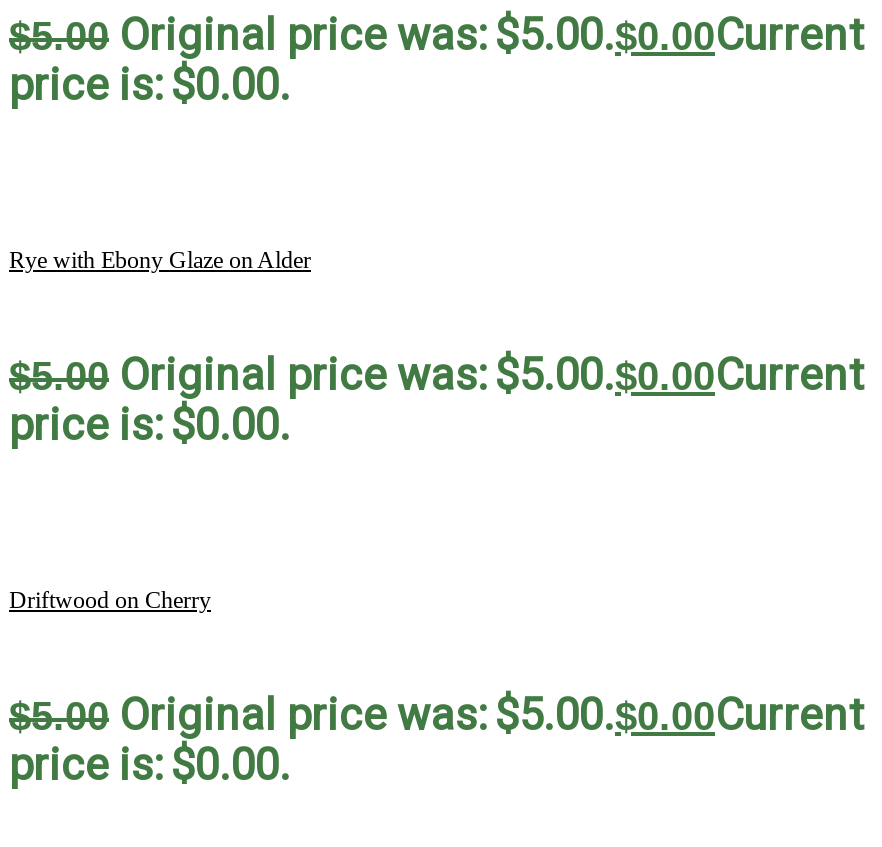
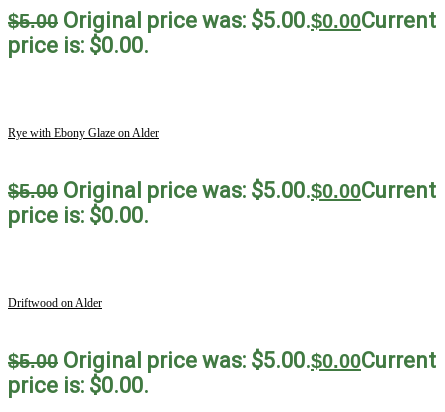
[9,586,211,614] Driftwood on Cherry -> [8,296,102,310] Driftwood on Alder

